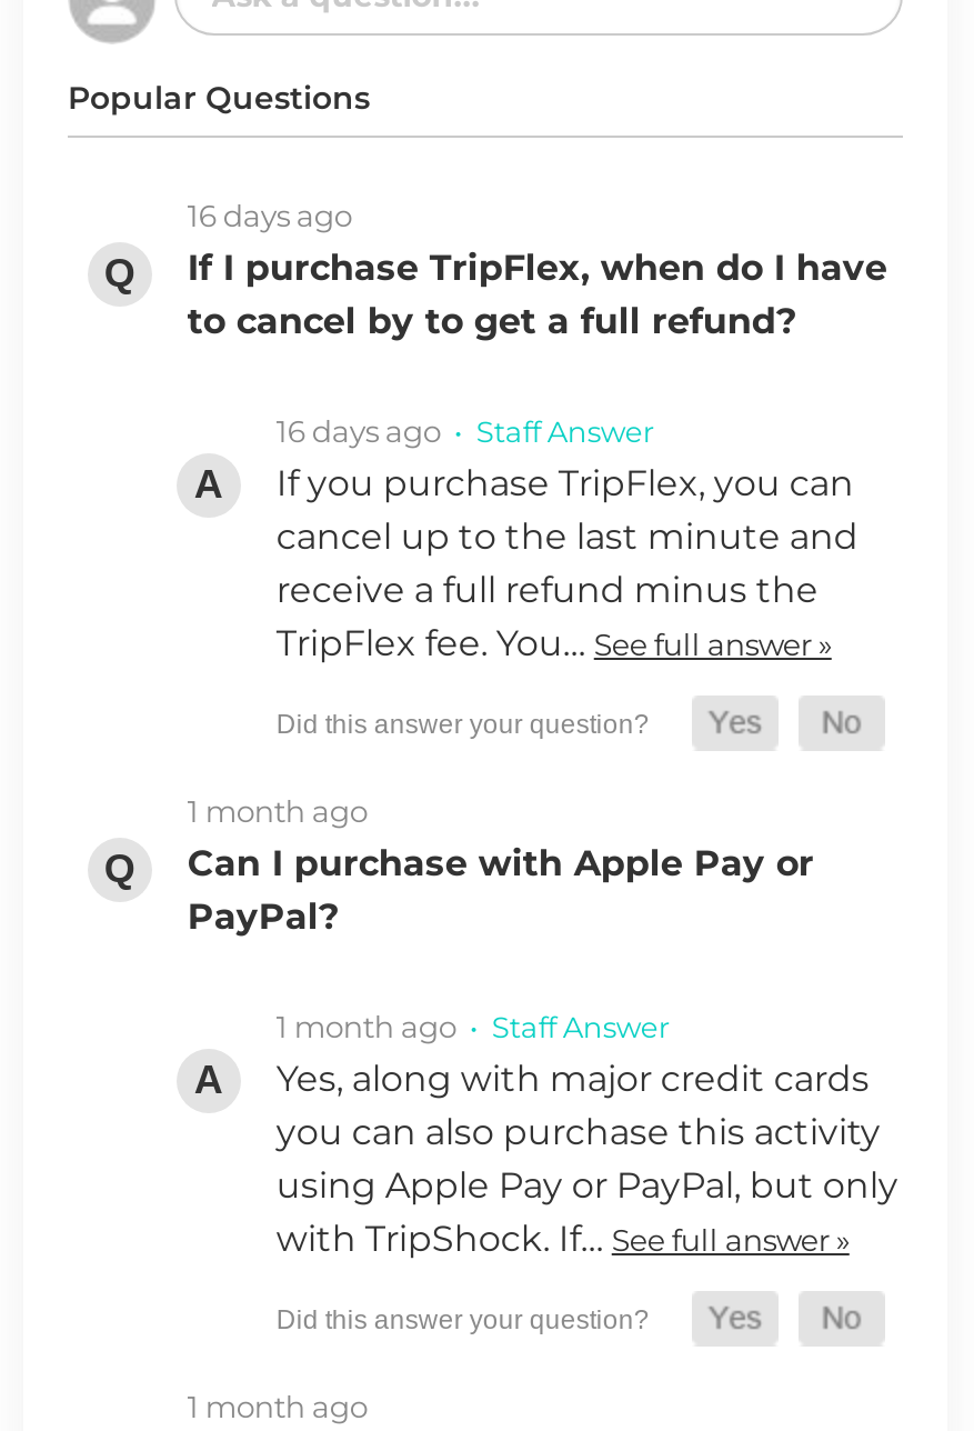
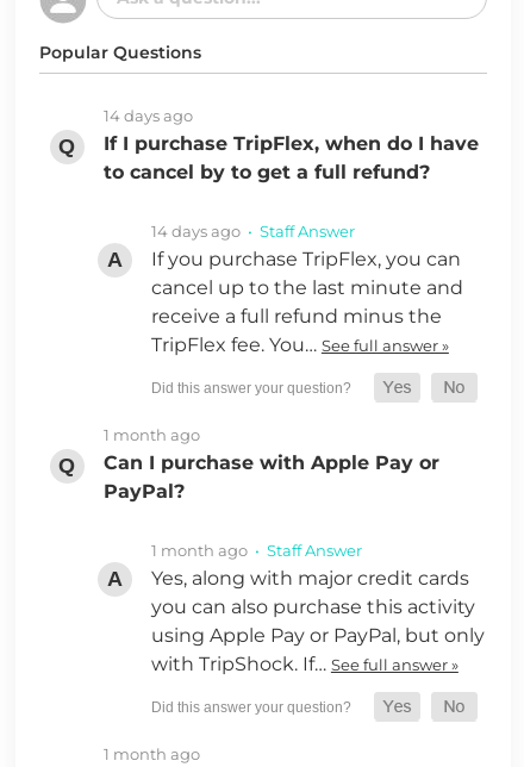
[187,198,352,234] 16 days ago -> [103,106,193,125] 14 days ago
[276,414,654,449] 16 days ago • Staff Answer -> [151,222,355,241] 14 days ago • Staff Answer

